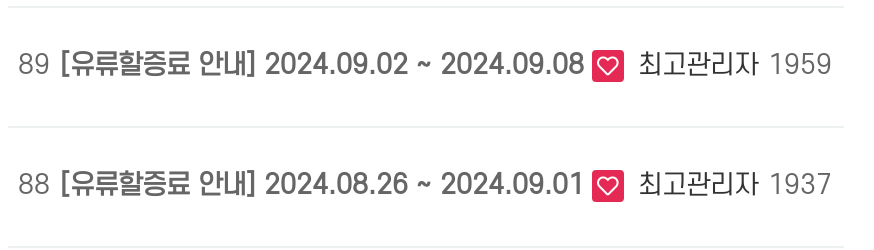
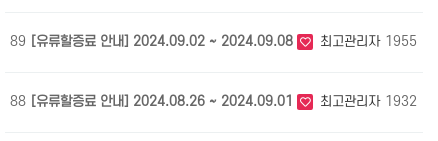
[638,49,832,79] 최고관리자 1959 -> [320,34,417,49] 최고관리자 1955
[638,169,832,199] 최고관리자 1937 -> [320,94,417,109] 최고관리자 1932

